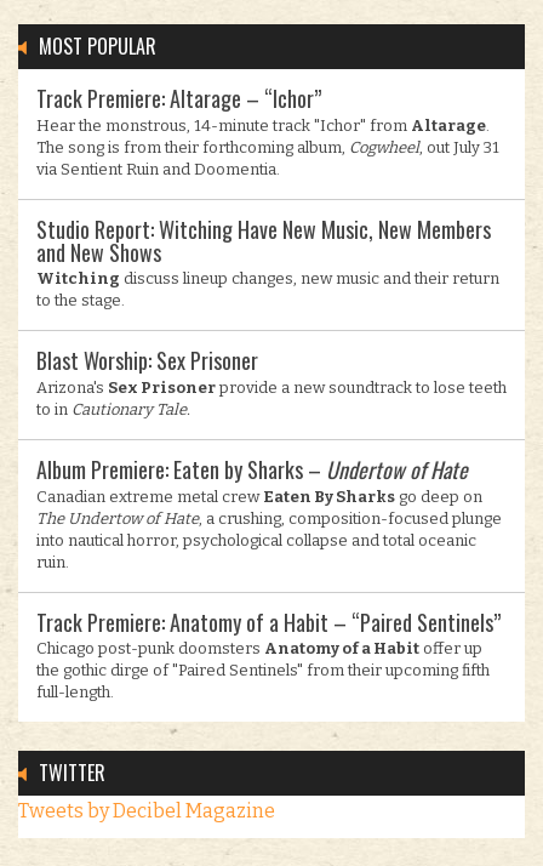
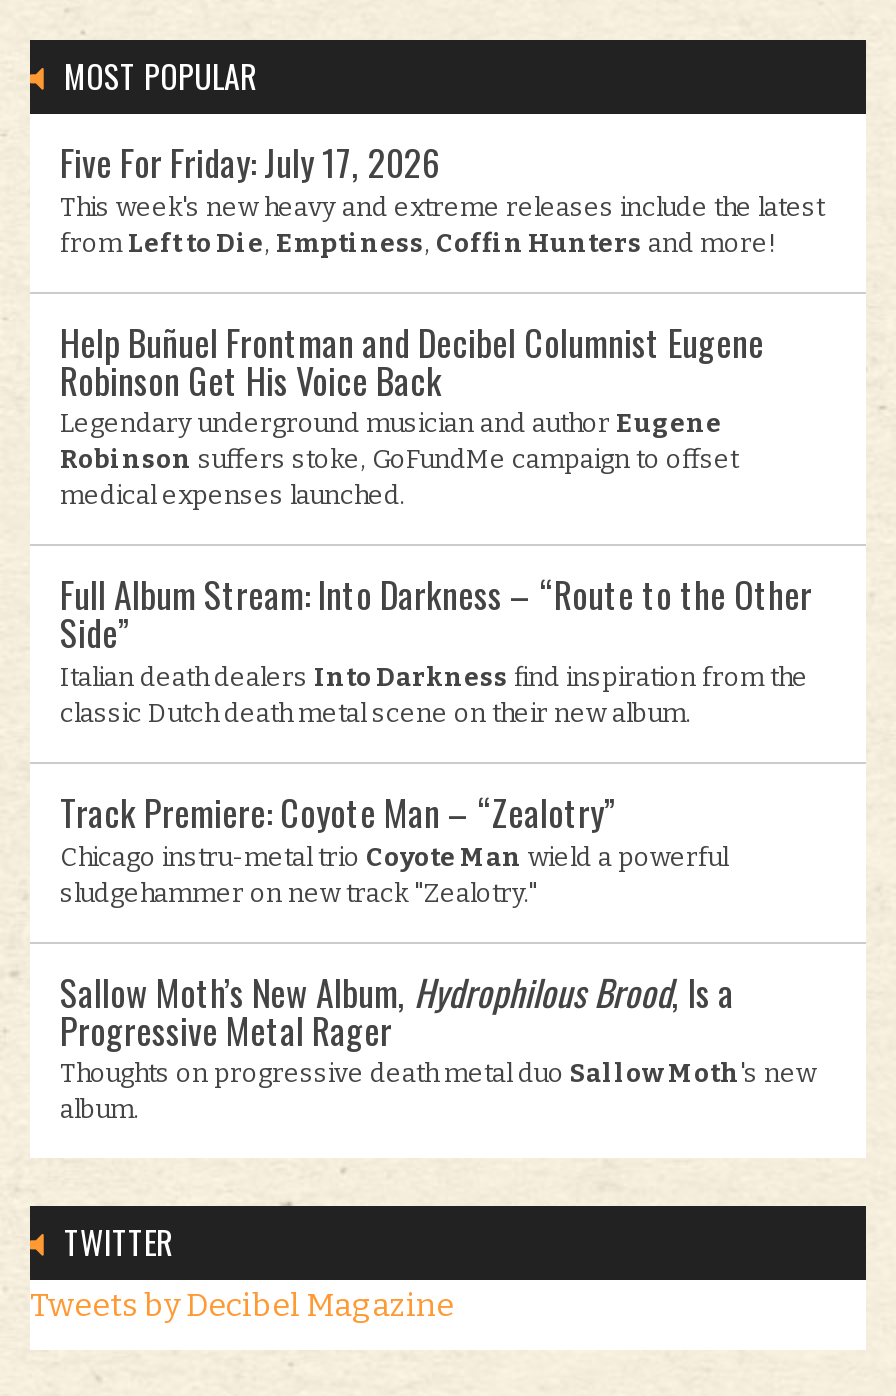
[36,83,499,178] Track Premiere: Altarage – “Ichor” | Hear the monstrous, 14-minute track "Ichor" from Altarage. | The song is from their forthcoming album, Cogwheel, out July 31 | via Sentient Ruin and Doomentia. -> [60,137,824,258] Five For Friday: July 17, 2026 | This week's new heavy and extreme releases include the latest | from Left to Die, Emptiness, Coffin Hunters and more!
[36,213,499,310] Studio Report: Witching Have New Music, New Members | and New Shows | Witching discuss lineup changes, new music and their return | to the stage. -> [60,316,764,511] Help Buñuel Frontman and Decibel Columnist Eugene | Robinson Get His Voice Back | Legendary underground musician and author Eugene | Robinson suffers stoke, GoFundMe campaign to offset | medical expenses launched.
[36,345,507,418] Blast Worship: Sex Prisoner | Arizona's Sex Prisoner provide a new soundtrack to lose teeth | to in Cautionary Tale. -> [60,569,812,728] Full Album Stream: Into Darkness – “Route to the Other | Side” | Italian death dealers Into Darkness find inspiration from the | classic Dutch death metal scene on their new album.
[36,454,502,571] Album Premiere: Eaten by Sharks – Undertow of Hate | Canadian extreme metal crew Eaten By Sharks go deep on | The Undertow of Hate, a crushing, composition-focused plunge | into nautical horror, psychological collapse and total oceanic | ruin. -> [60,786,728,907] Track Premiere: Coyote Man – “Zealotry” | Chicago instru-metal trio Coyote Man wield a powerful | sludgehammer on new track "Zealotry."
[36,606,501,701] Track Premiere: Anatomy of a Habit – “Paired Sentinels” | Chicago post-punk doomsters Anatomy of a Habit offer up | the gothic dirge of "Paired Sentinels" from their upcoming fifth | full-length. -> [60,965,816,1124] Sallow Moth’s New Album, Hydrophilous Brood, Is a | Progressive Metal Rager | Thoughts on progressive death metal duo Sallow Moth's new | album.

